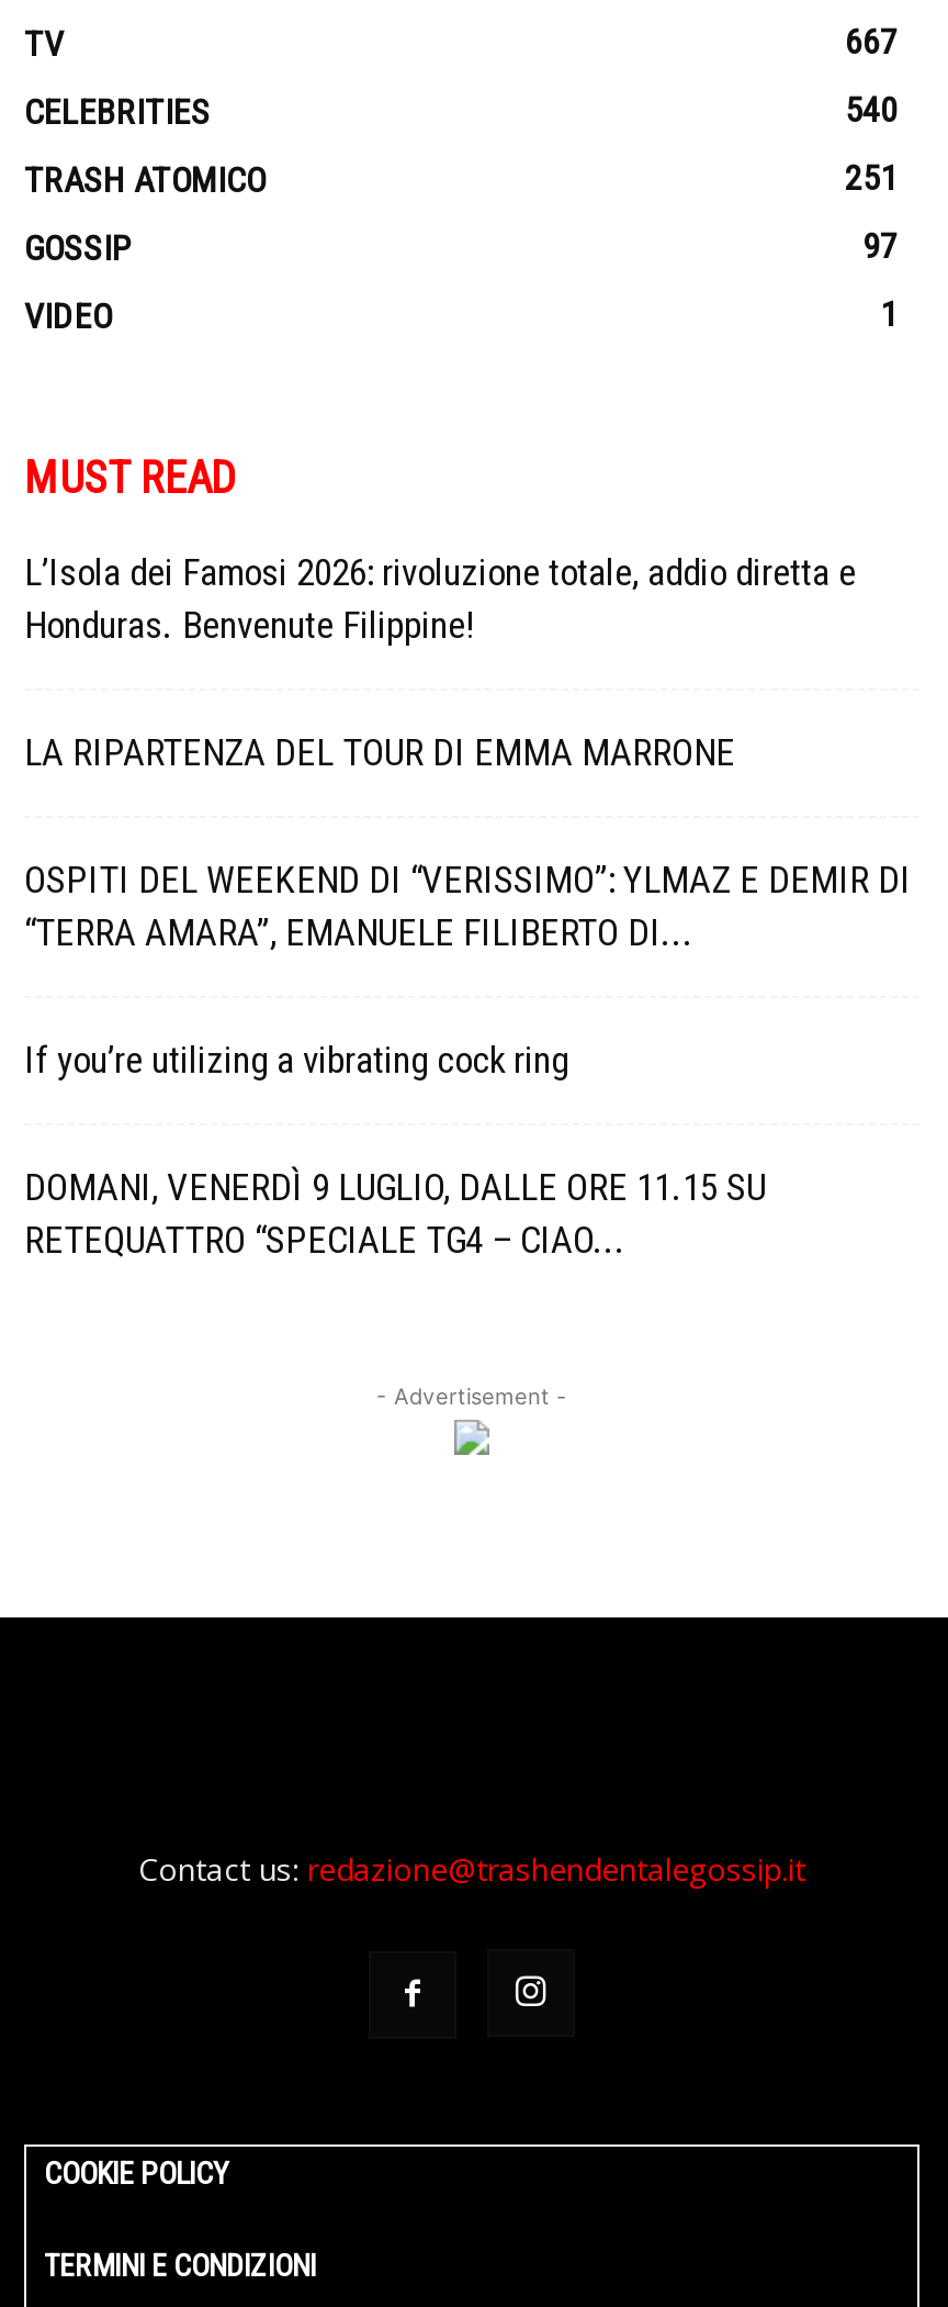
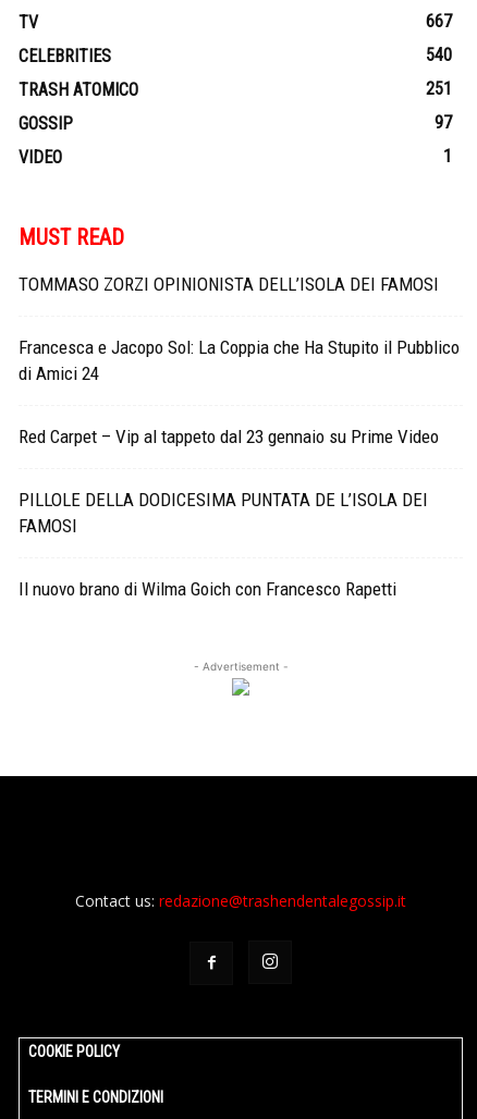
[24,549,856,645] L’Isola dei Famosi 2026: rivoluzione totale, addio diretta e | Honduras. Benvenute Filippine! -> [19,274,439,295] TOMMASO ZORZI OPINIONISTA DELL’ISOLA DEI FAMOSI
[24,729,735,773] LA RIPARTENZA DEL TOUR DI EMMA MARRONE -> [19,337,460,385] Francesca e Jacopo Sol: La Coppia che Ha Stupito il Pubblico | di Amici 24
[24,856,911,953] OSPITI DEL WEEKEND DI “VERISSIMO”: YLMAZ E DEMIR DI | “TERRA AMARA”, EMANUELE FILIBERTO DI... -> [19,426,439,448] Red Carpet – Vip al tappeto dal 23 gennaio su Prime Video
[24,1036,568,1080] If you’re utilizing a vibrating cock ring -> [19,489,428,537] PILLOLE DELLA DODICESIMA PUNTATA DE L’ISOLA DEI | FAMOSI
[24,1164,766,1260] DOMANI, VENERDÌ 9 LUGLIO, DALLE ORE 11.15 SU | RETEQUATTRO “SPECIALE TG4 – CIAO... -> [19,578,396,600] Il nuovo brano di Wilma Goich con Francesco Rapetti

